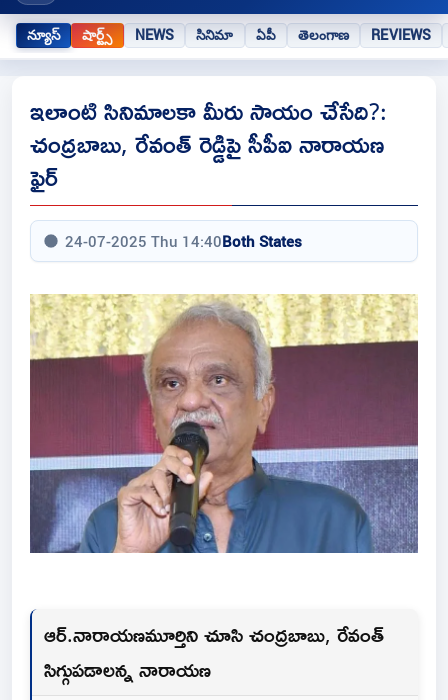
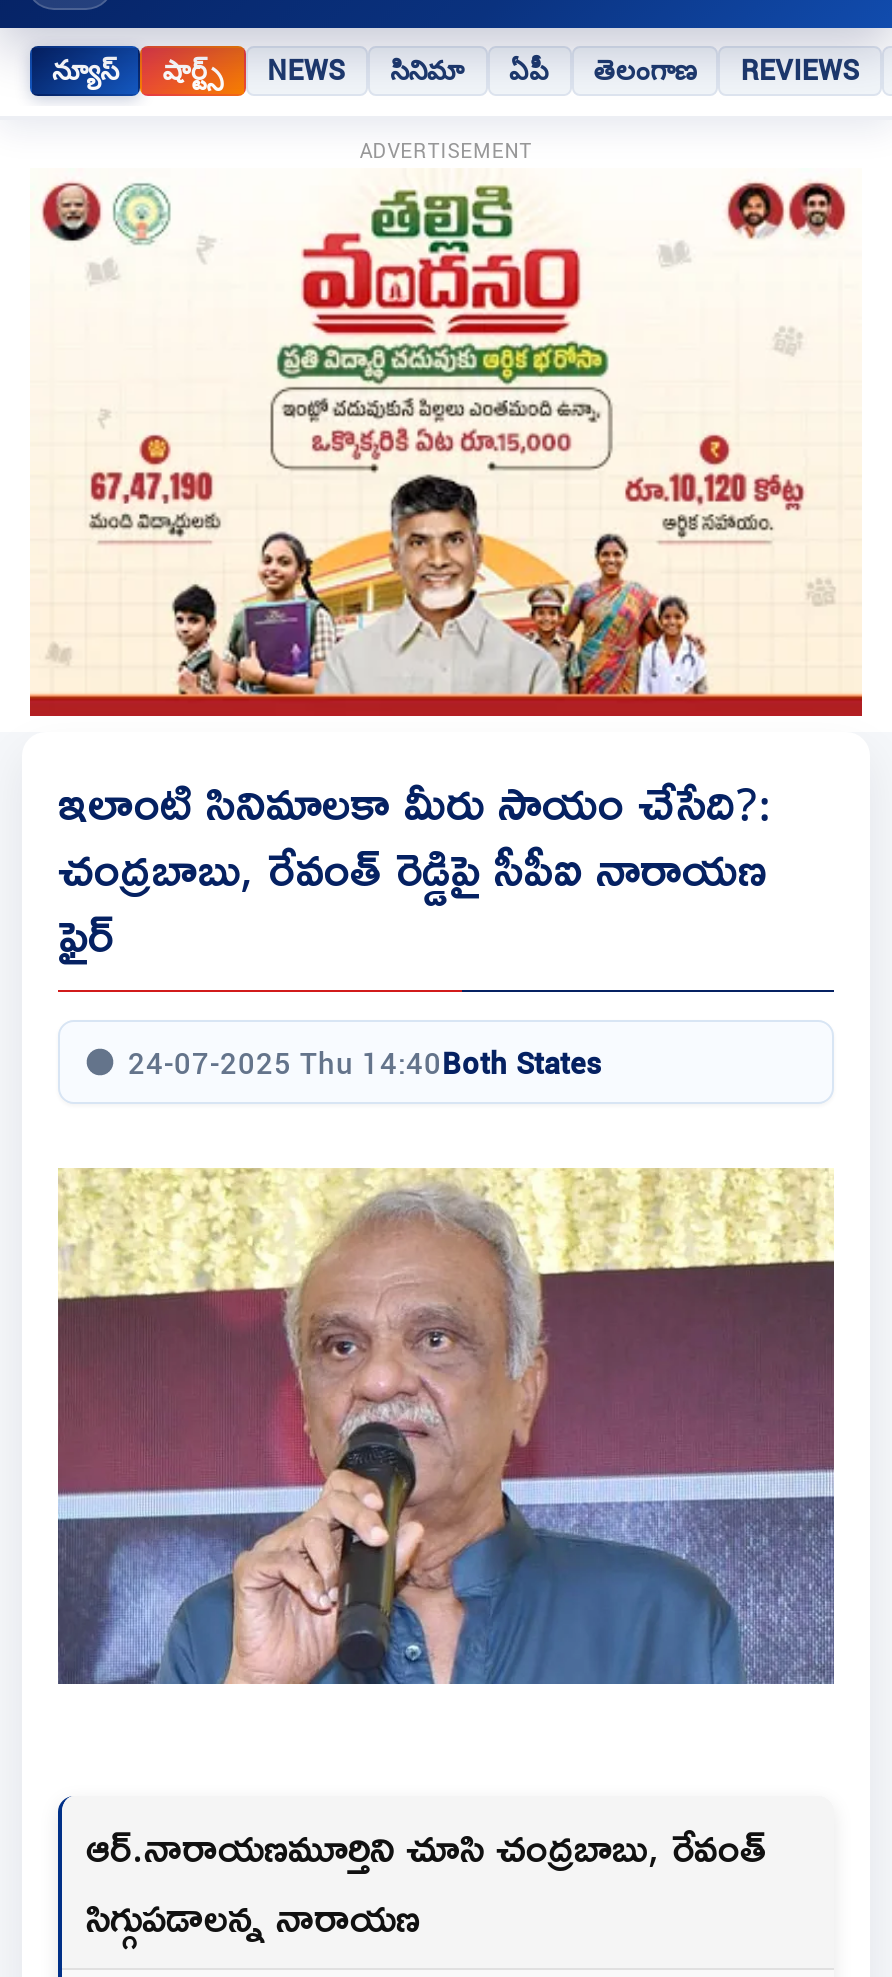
none -> [28,180,864,718] [image]
none -> [360,136,532,164] ADVERTISEMENT

